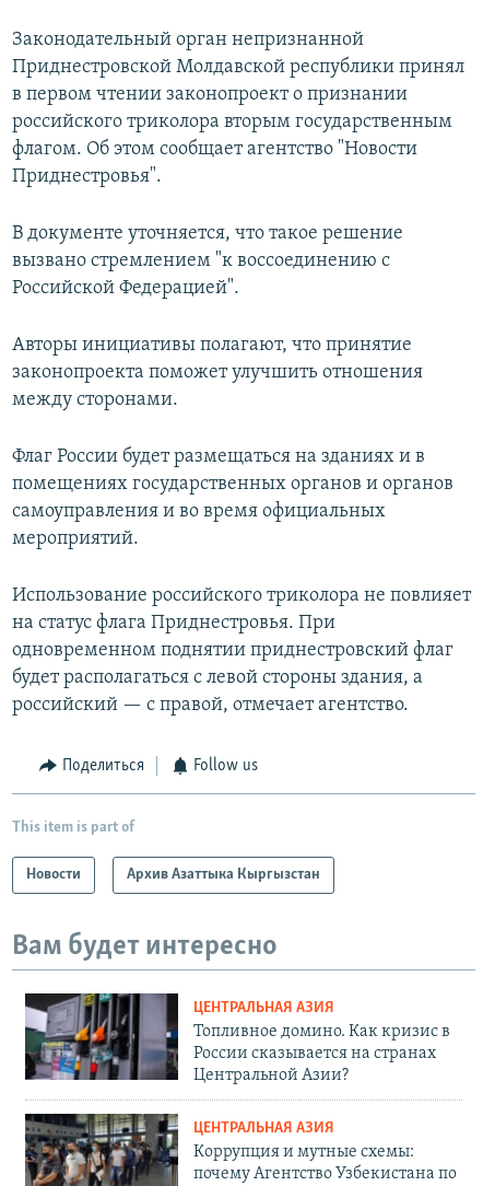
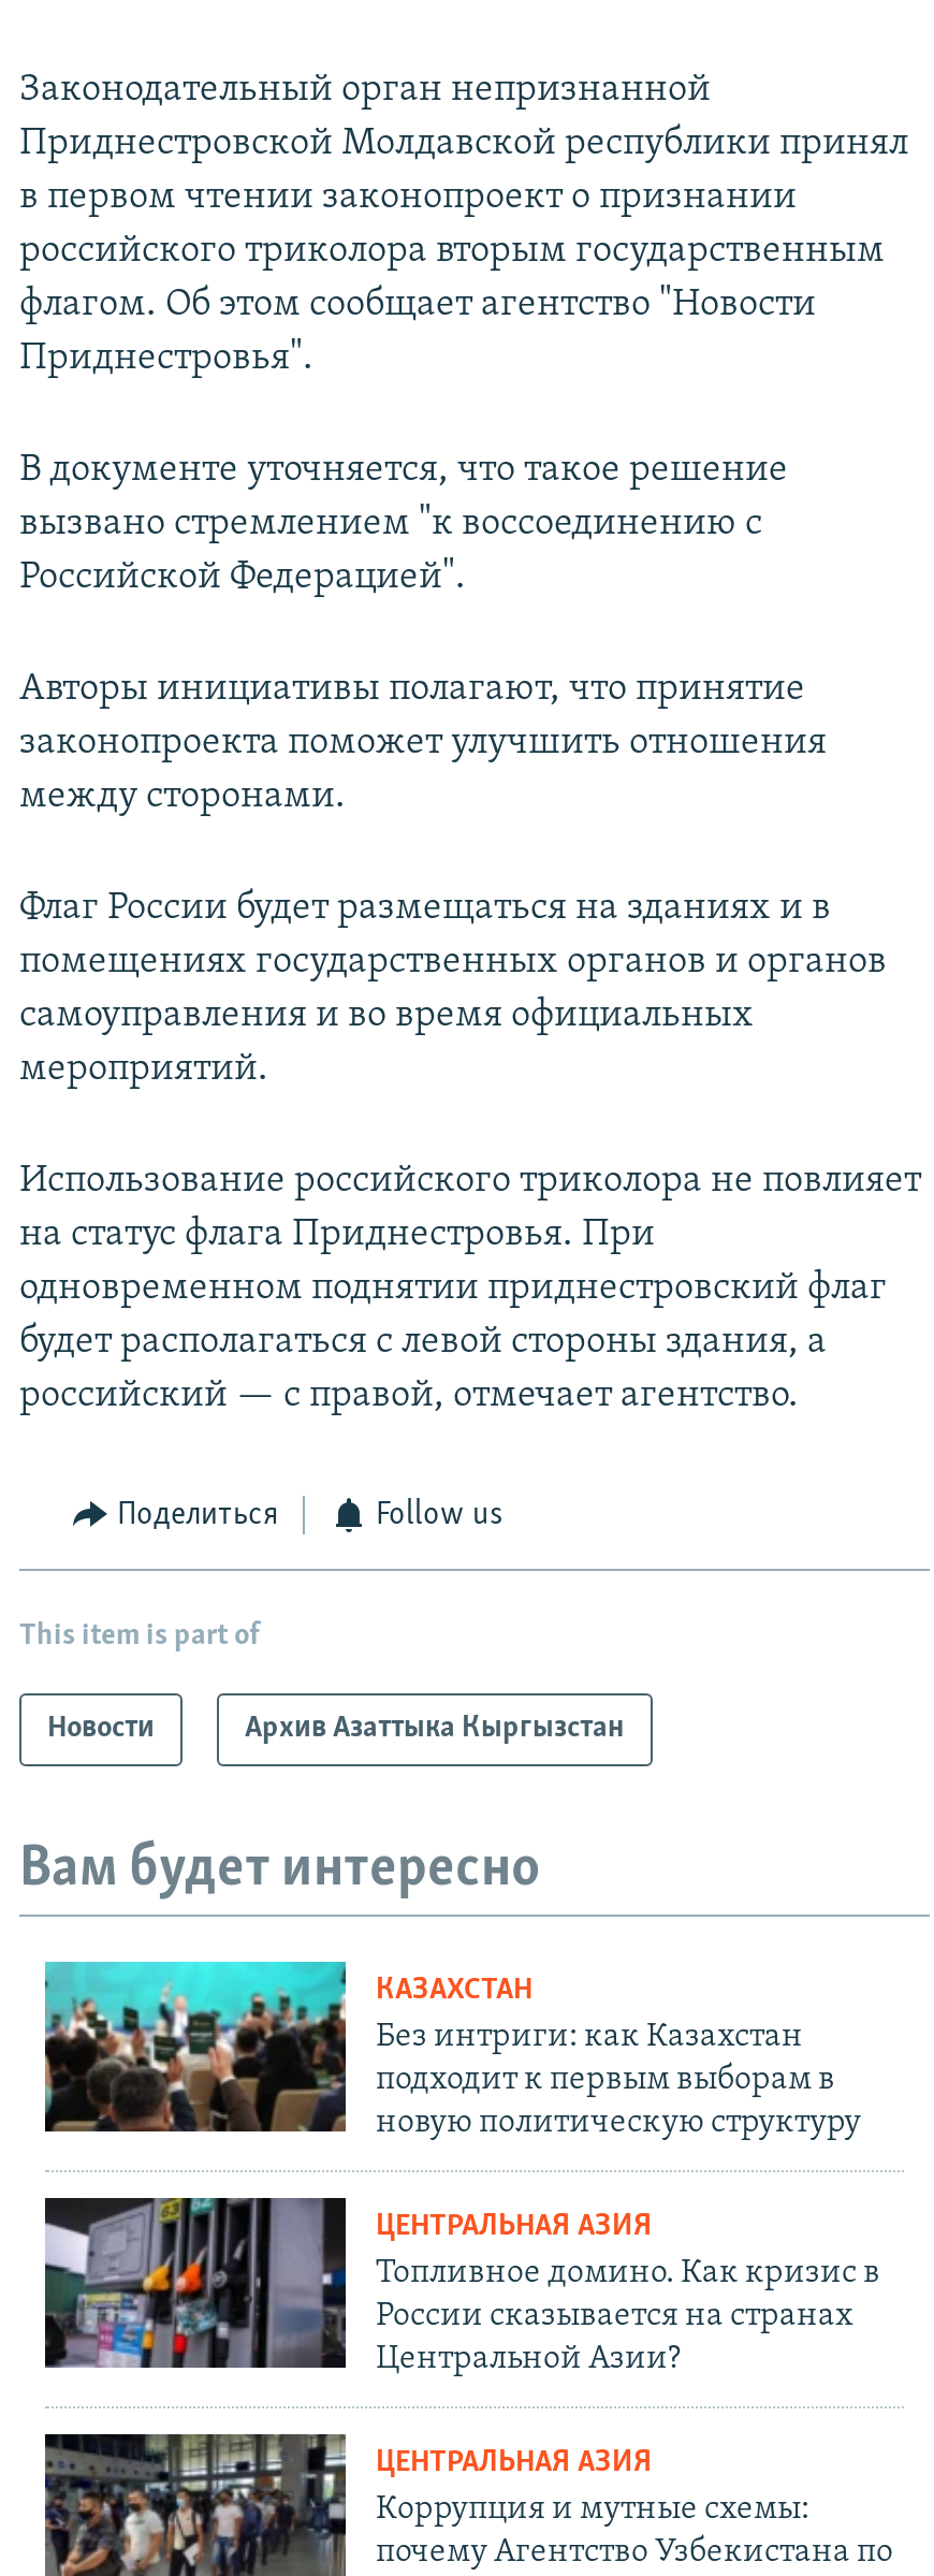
none -> [43,1960,861,2141] [image] | КАЗАХСТАН | Без интриги: как Казахстан | подходит к первым выборам в | новую политическую структуру

